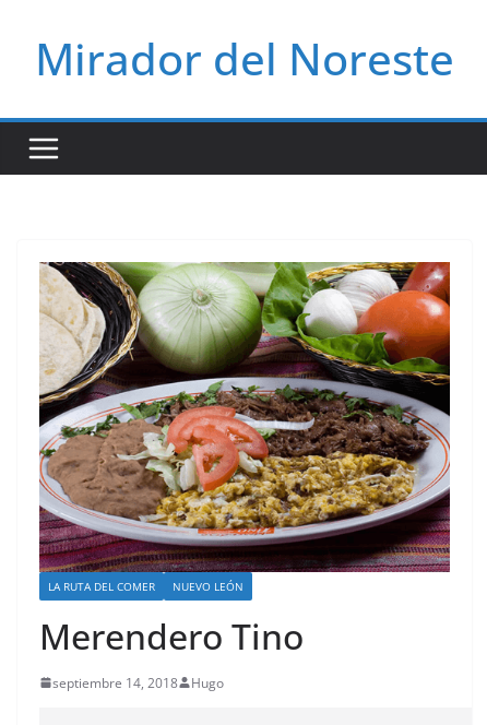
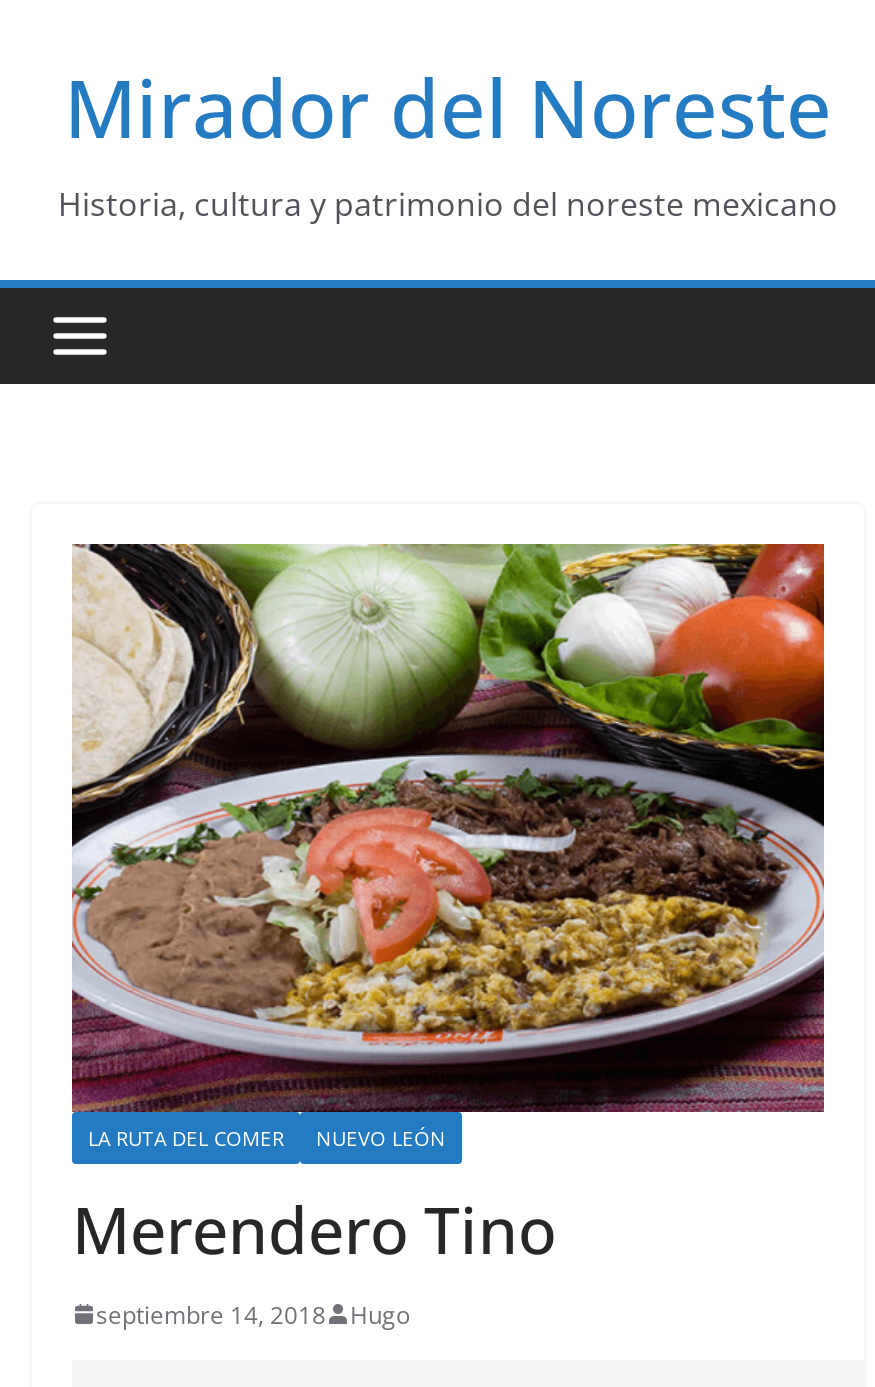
none -> [58,182,838,226] Historia, cultura y patrimonio del noreste mexicano

